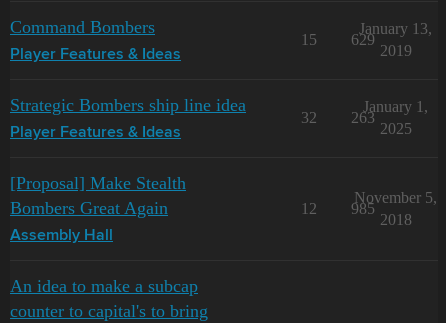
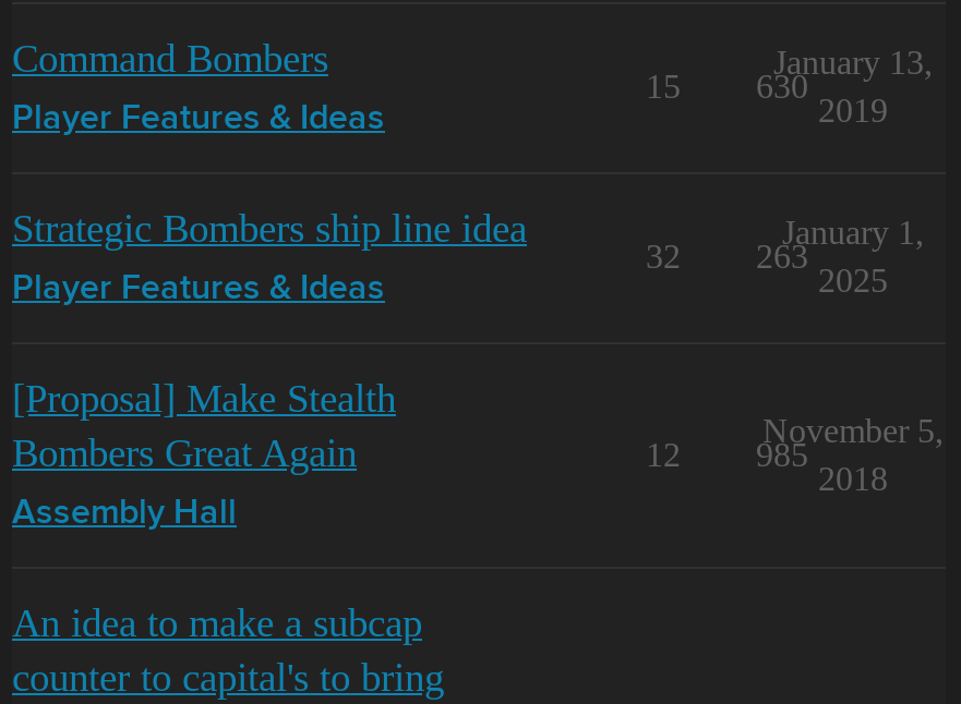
[351,31,375,48] 629 -> [756,67,808,104] 630

